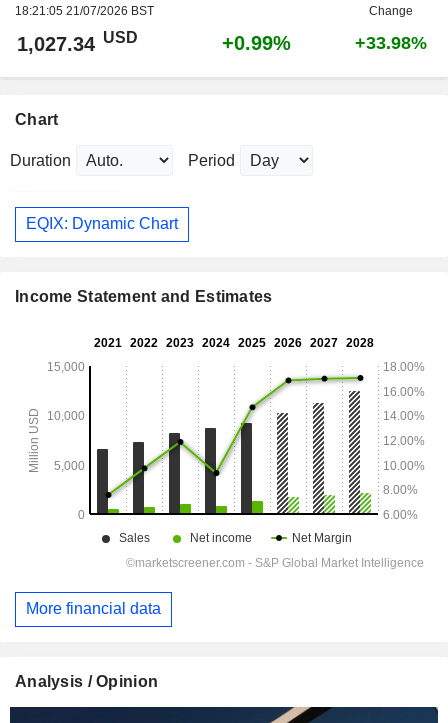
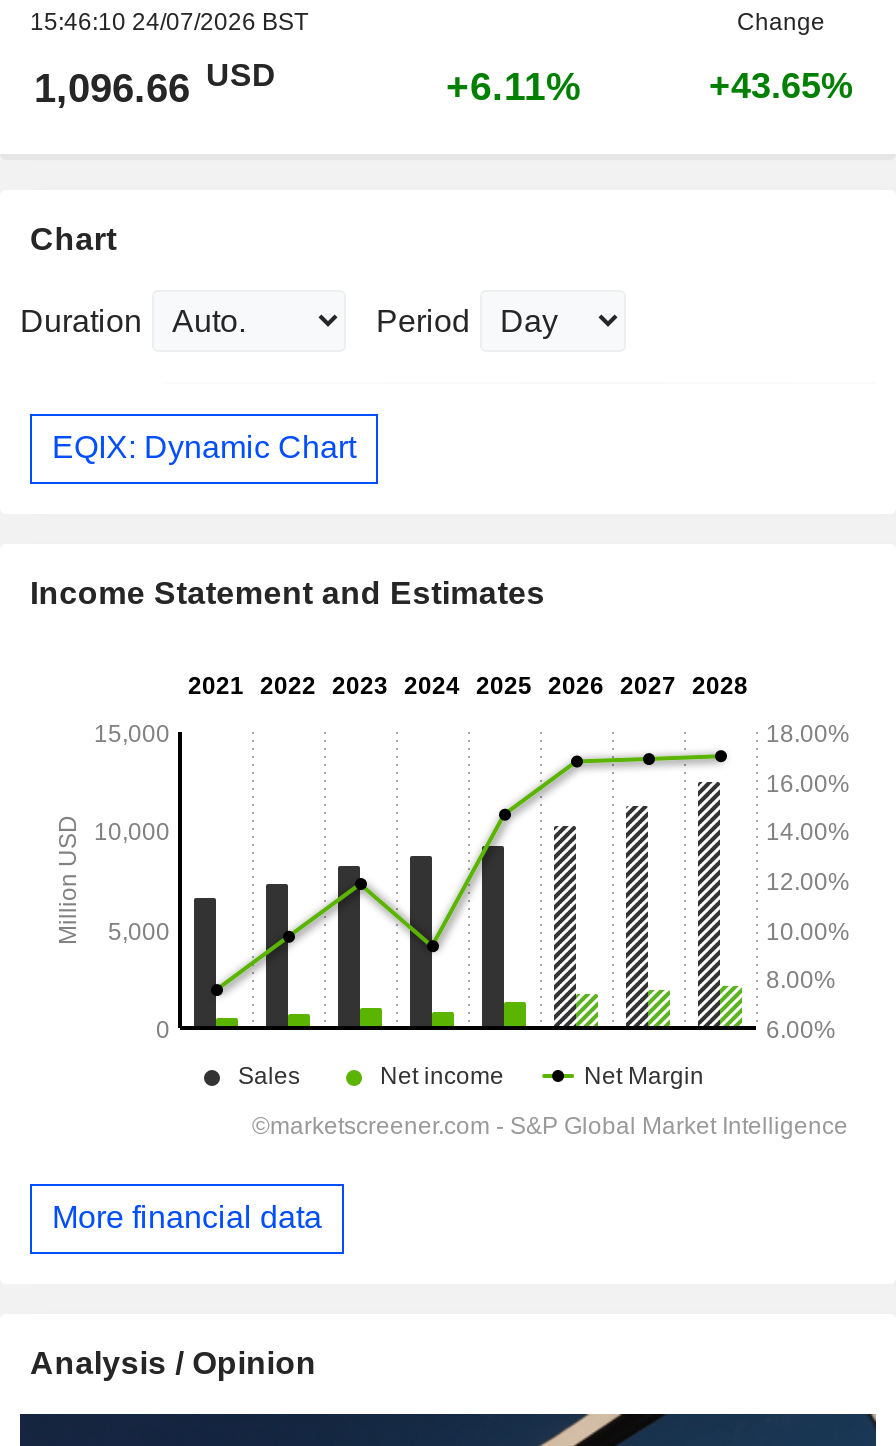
[15,4,154,18] 18:21:05 21/07/2026 BST -> [30,7,308,35] 15:46:10 24/07/2026 BST
[17,29,138,55] 1,027.34 USD -> [34,58,276,109] 1,096.66 USD
[222,32,291,54] +0.99% -> [446,63,582,107] +6.11%
[354,33,426,53] +33.98% -> [709,65,853,105] +43.65%

